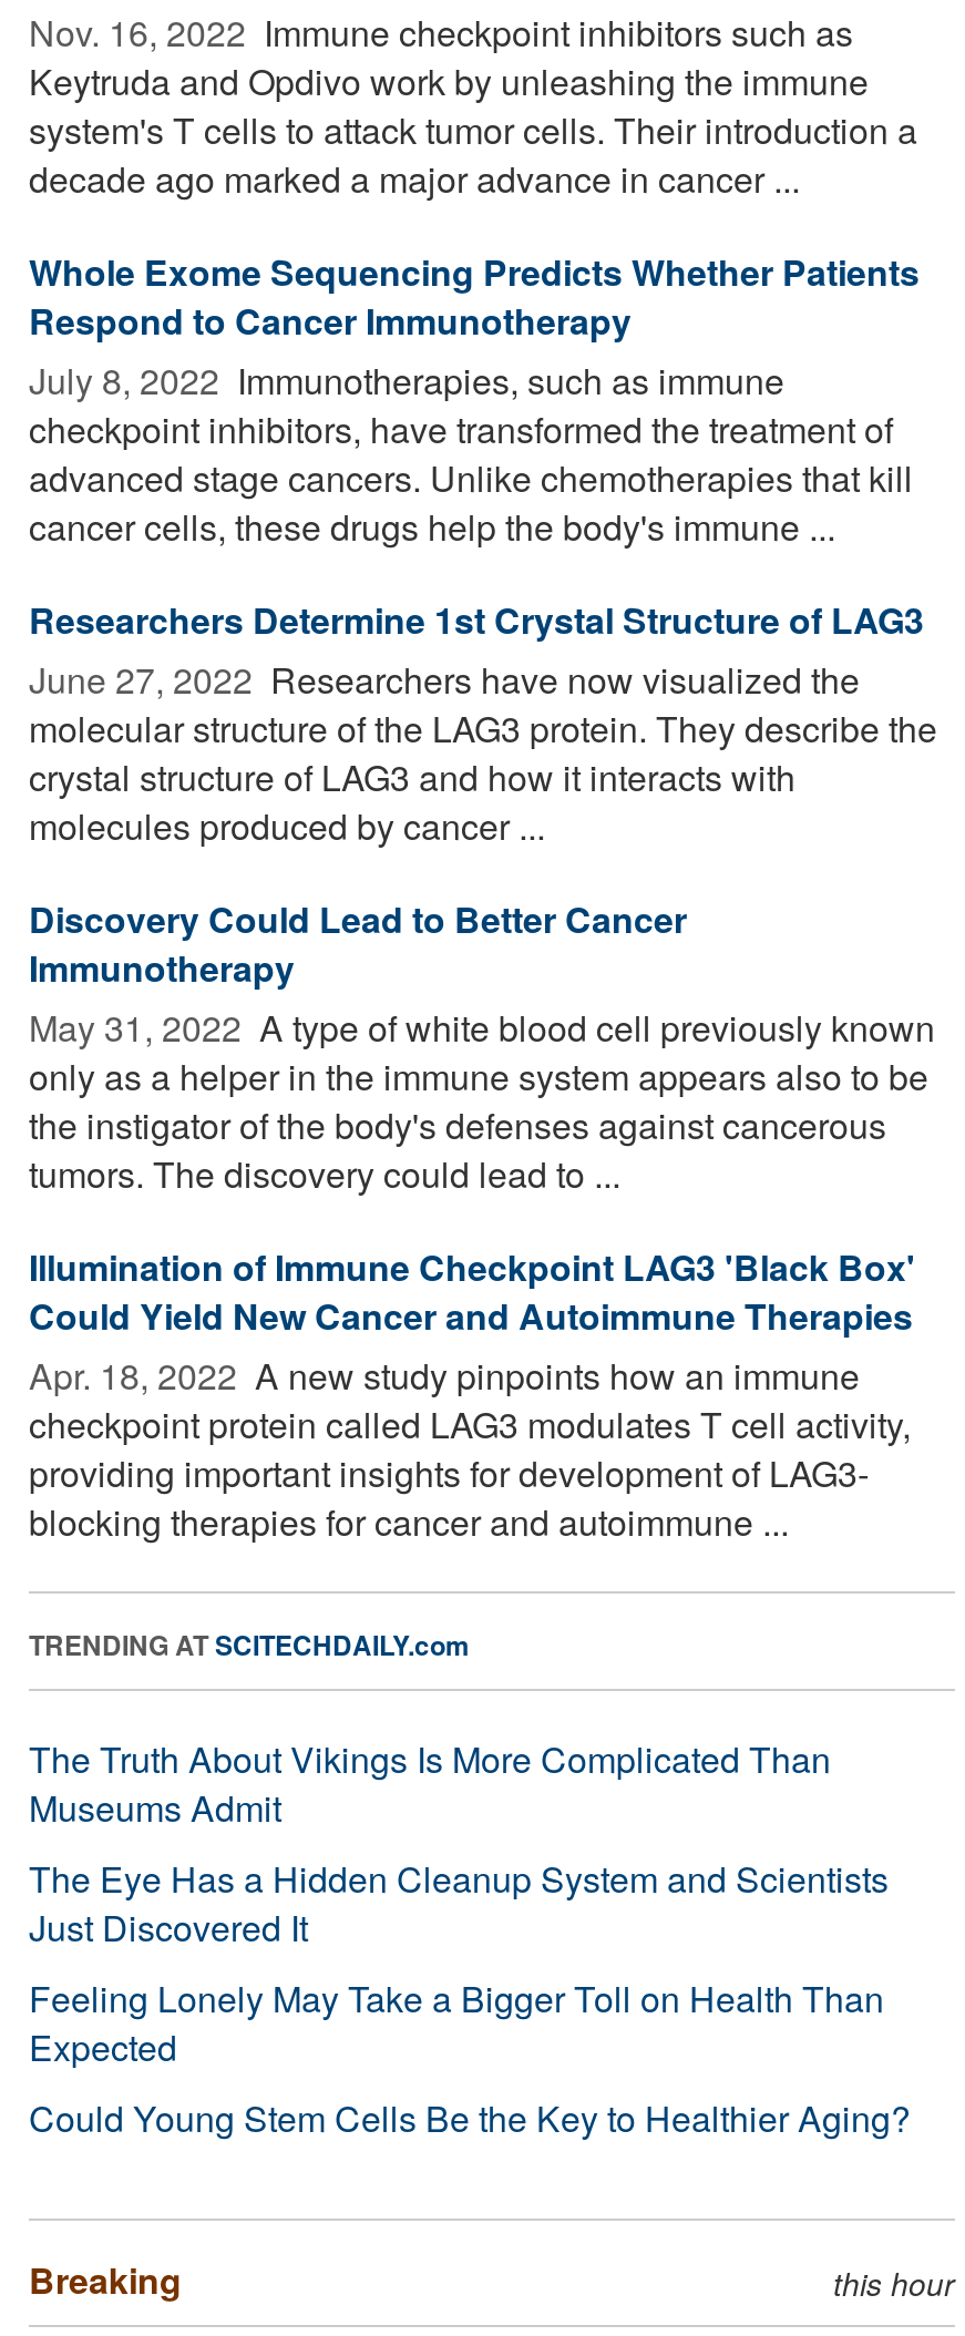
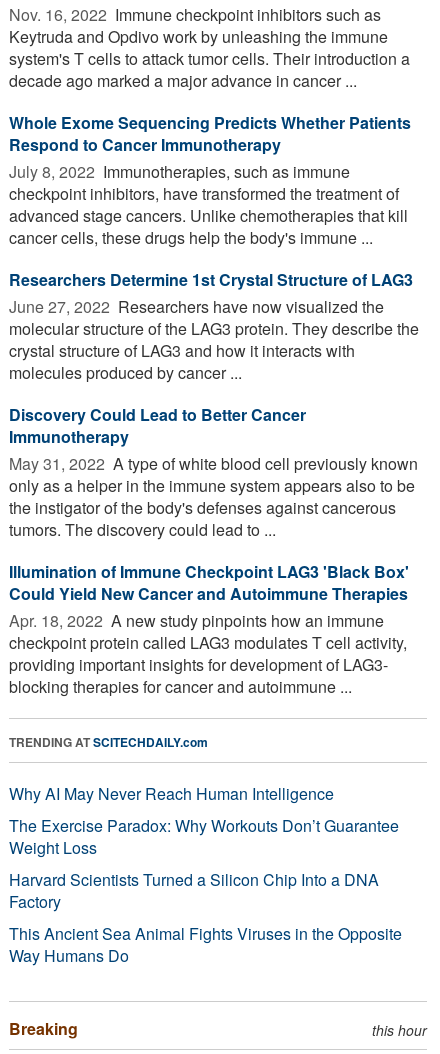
[29,1733,911,2143] The Truth About Vikings Is More Complicated Than | Museums Admit | The Eye Has a Hidden Cleanup System and Scientists | Just Discovered It | Feeling Lonely May Take a Bigger Toll on Health Than | Expected | Could Young Stem Cells Be the Key to Healthier Aging? -> [9,782,402,967] Why AI May Never Reach Human Intelligence | The Exercise Paradox: Why Workouts Don’t Guarantee | Weight Loss | Harvard Scientists Turned a Silicon Chip Into a DNA | Factory | This Ancient Sea Animal Fights Viruses in the Opposite | Way Humans Do

